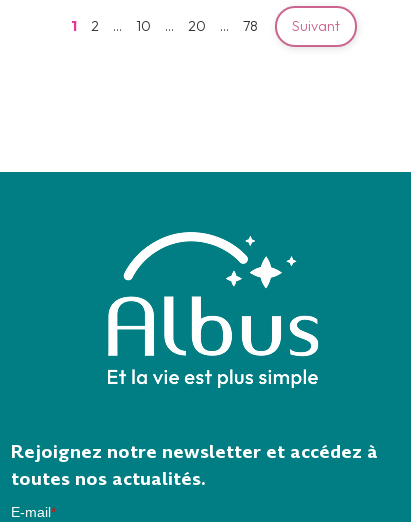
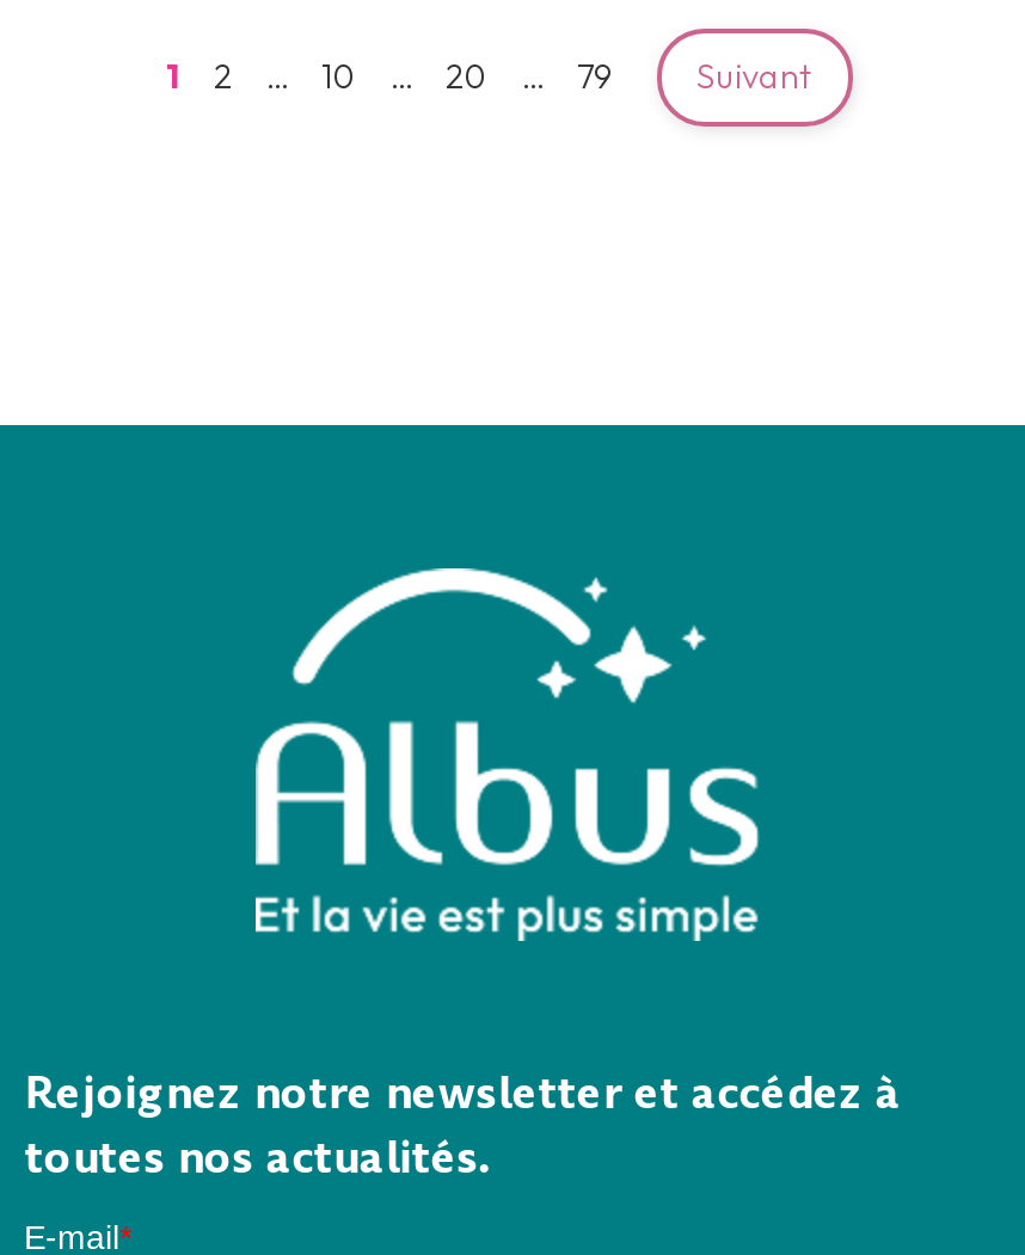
[243,17,258,35] 78 -> [577,56,615,99] 79

